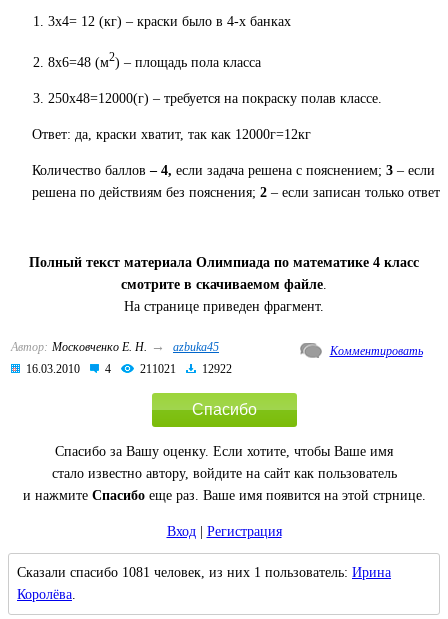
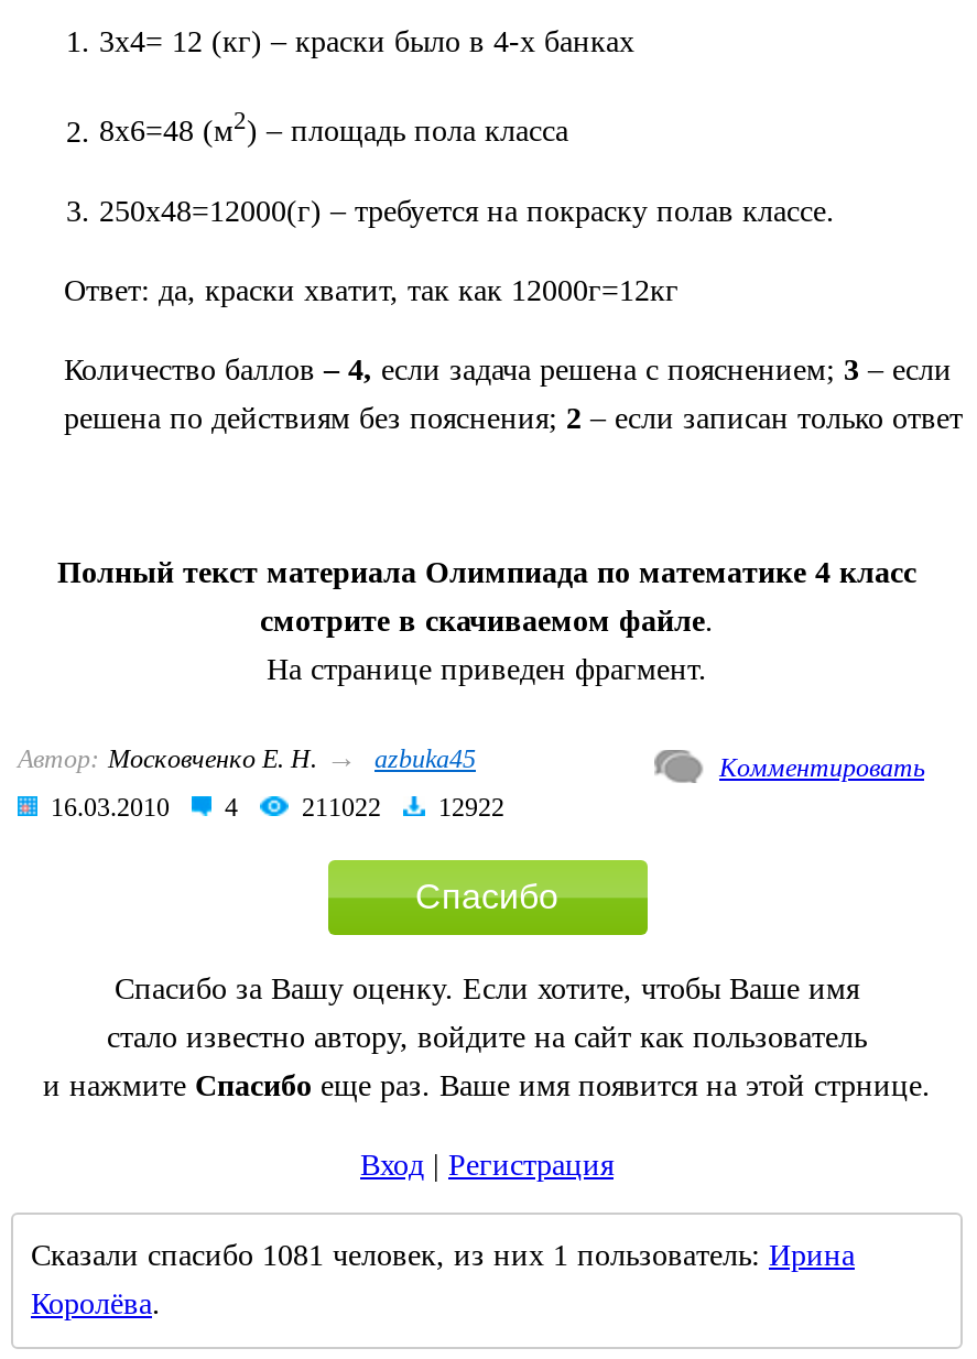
[23,362,232,376] 16.03.2010 4 211021 12922 -> [44,792,504,823] 16.03.2010 4 211022 12922

